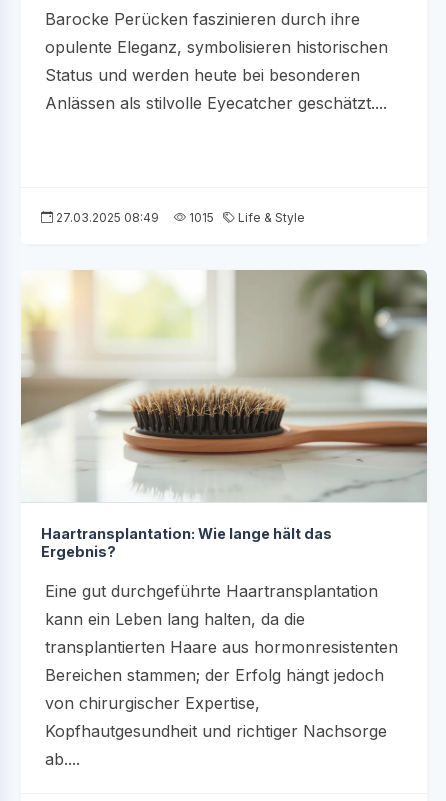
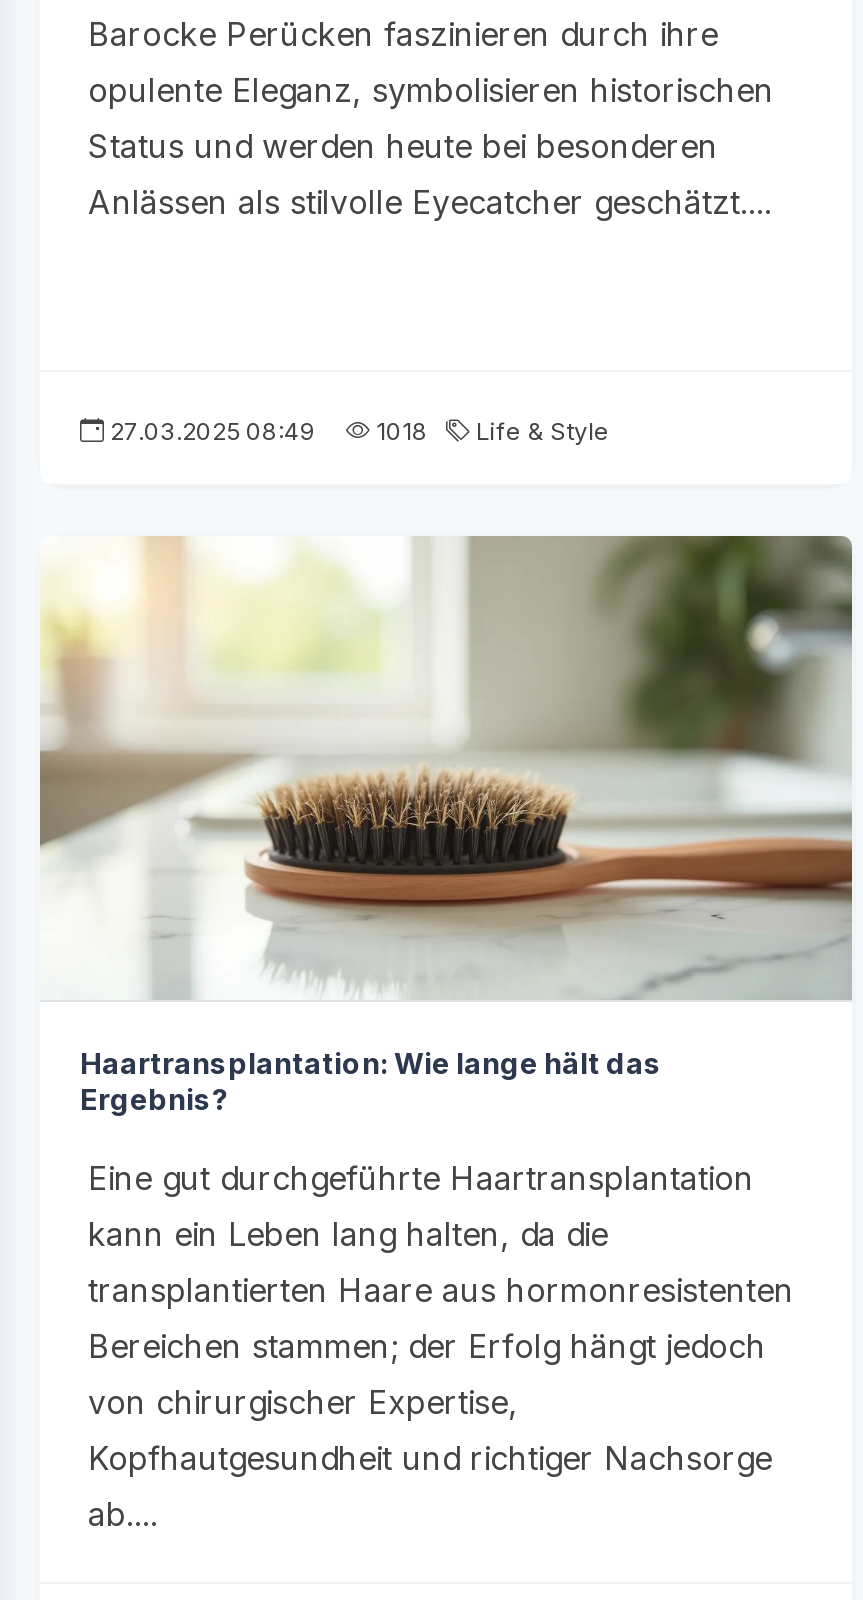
[53,210,305,225] 27.03.2025 08:49 1015 Life & Style -> [104,416,610,446] 27.03.2025 08:49 1018 Life & Style

